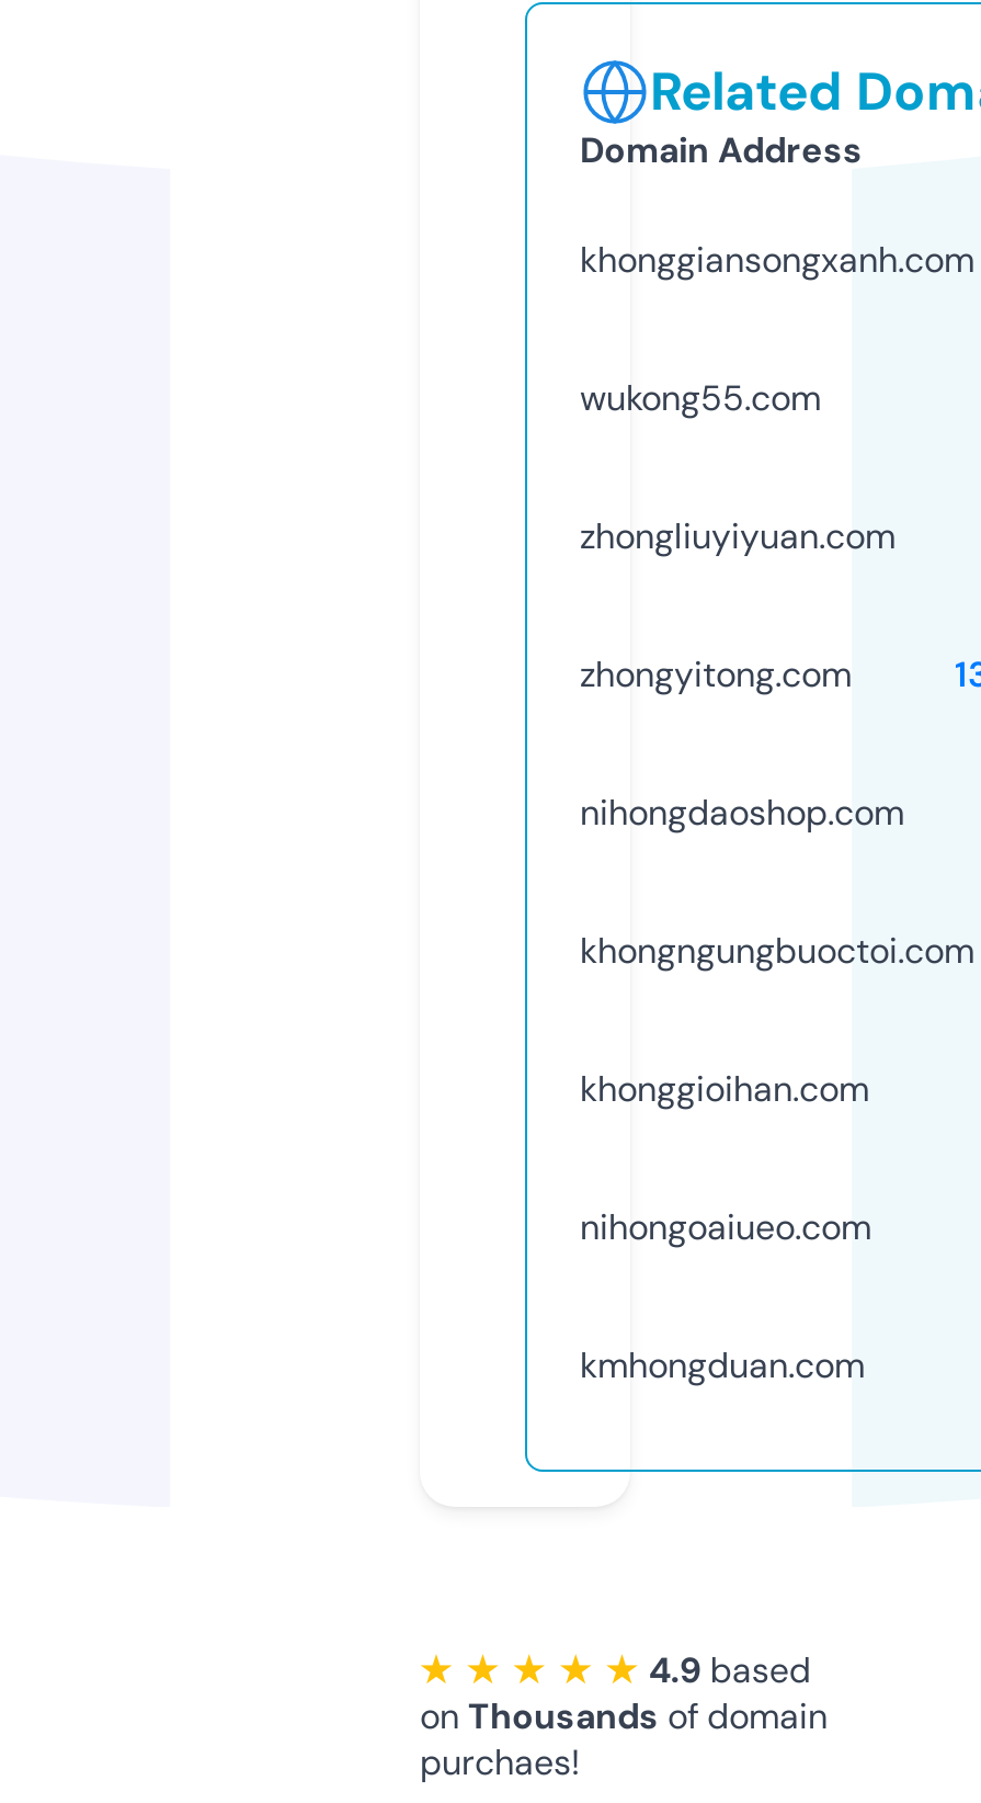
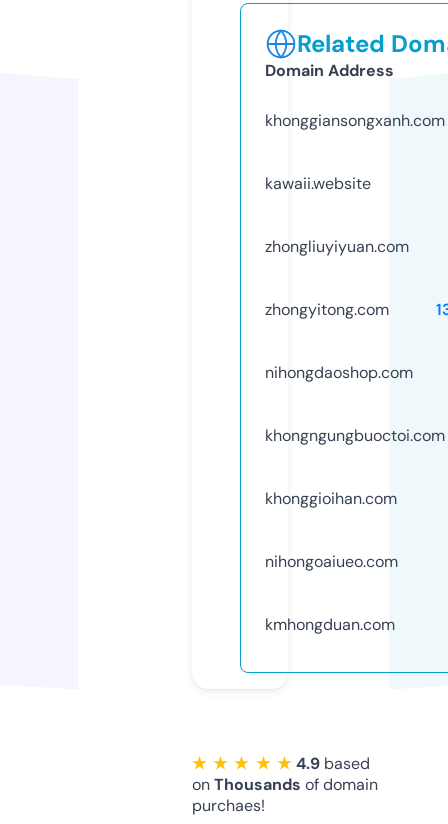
[580,375,821,421] wukong55.com -> [265,173,371,194] kawaii.website

